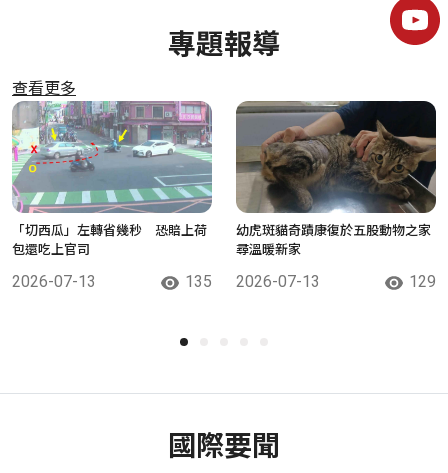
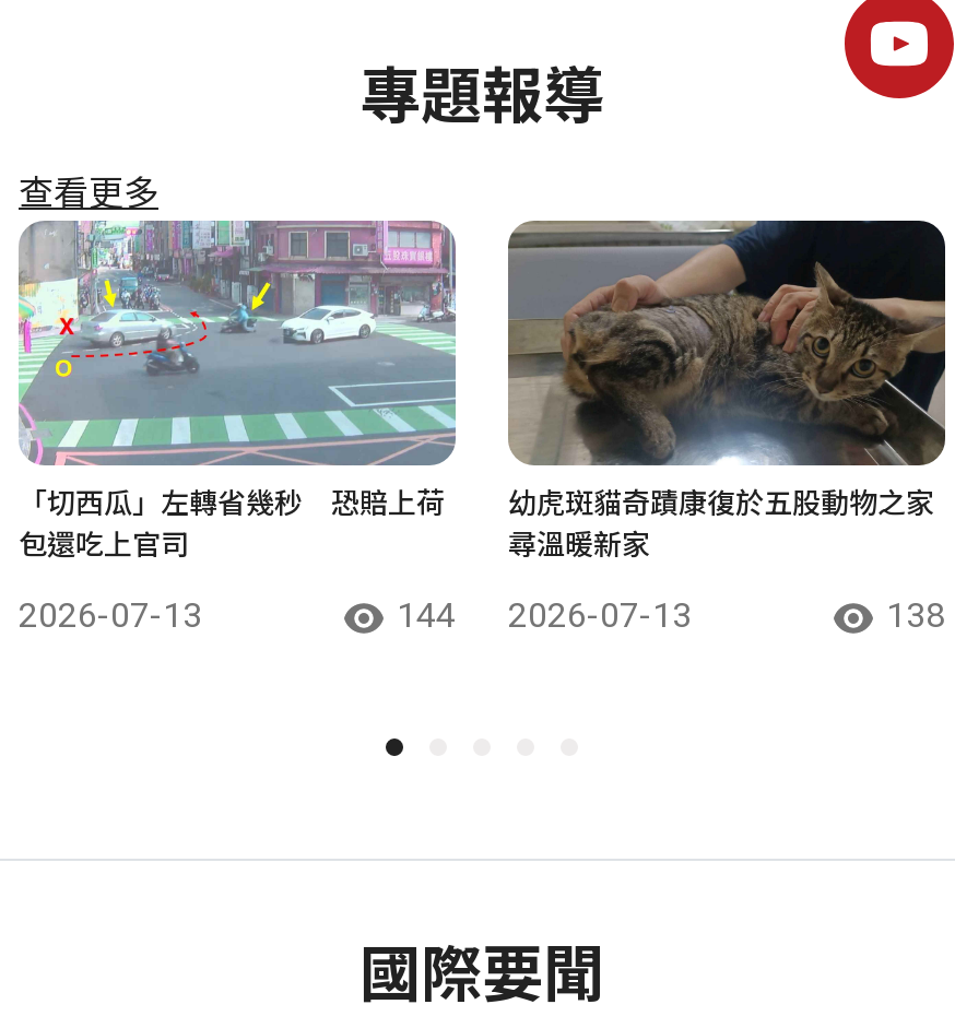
[185,272,320,291] 135 2026-07-13 -> [397,595,692,637] 144 2026-07-13
[409,272,436,291] 129 -> [886,595,945,637] 138

